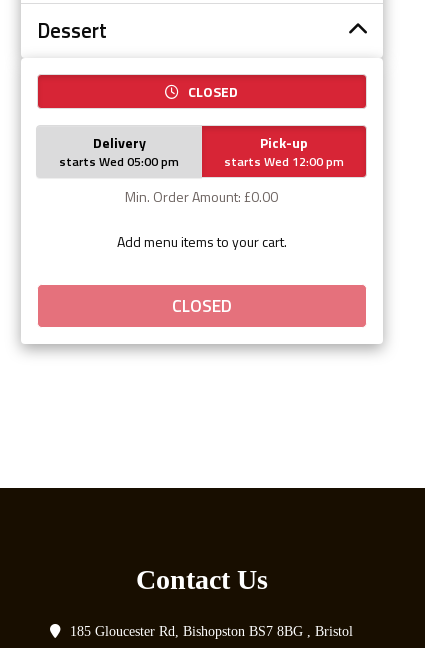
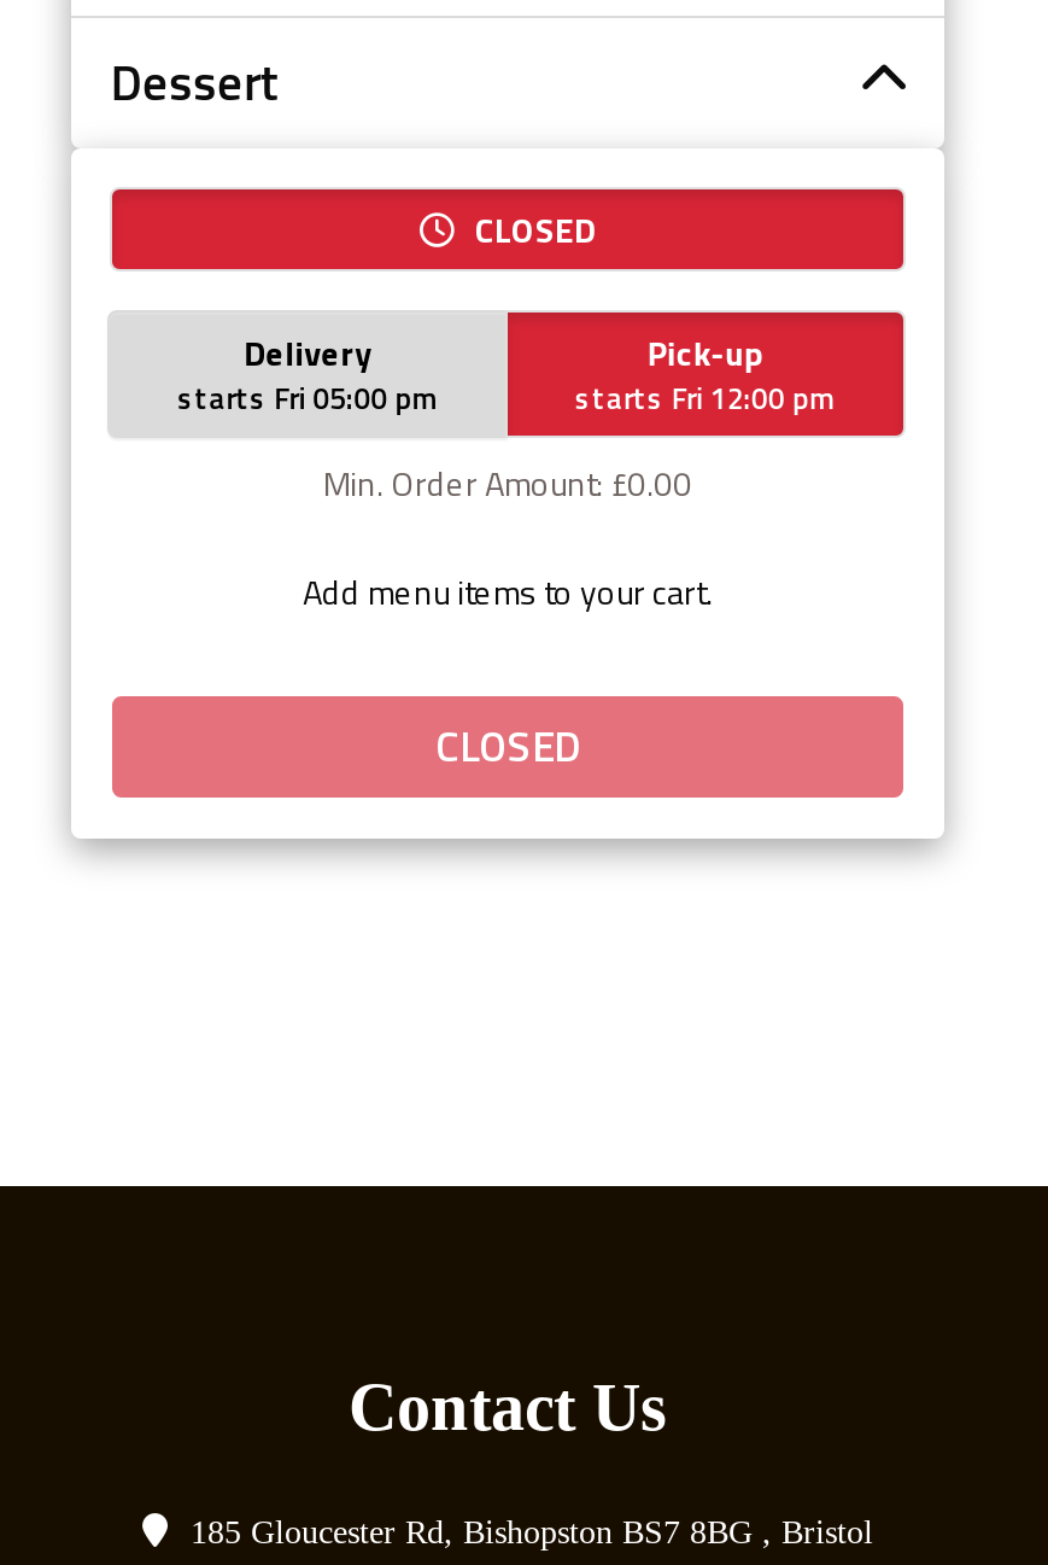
[59,152,179,171] starts Wed 05:00 pm -> [178,376,438,422] starts Fri 05:00 pm
[224,152,344,171] starts Wed 12:00 pm -> [575,376,835,422] starts Fri 12:00 pm

